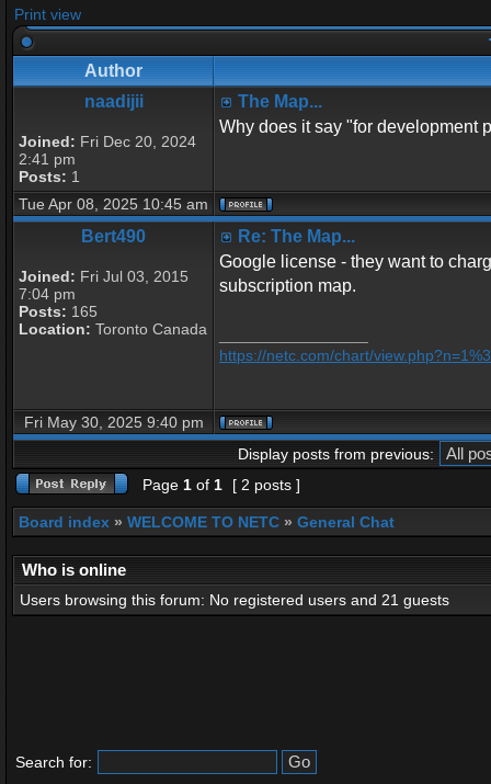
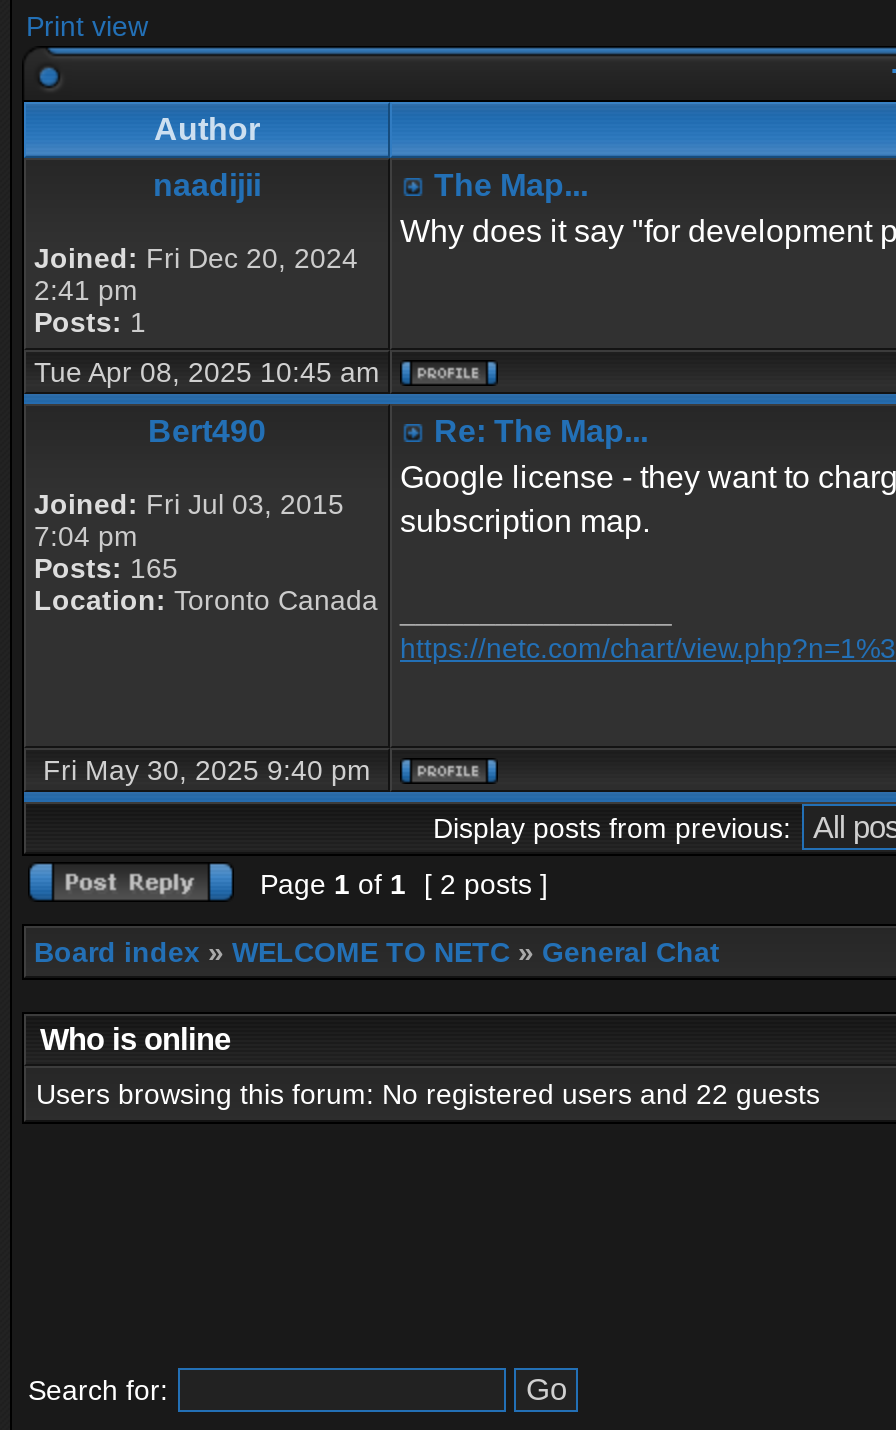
[20,591,449,609] Users browsing this forum: No registered users and 21 guests -> [36,1078,820,1110] Users browsing this forum: No registered users and 22 guests

